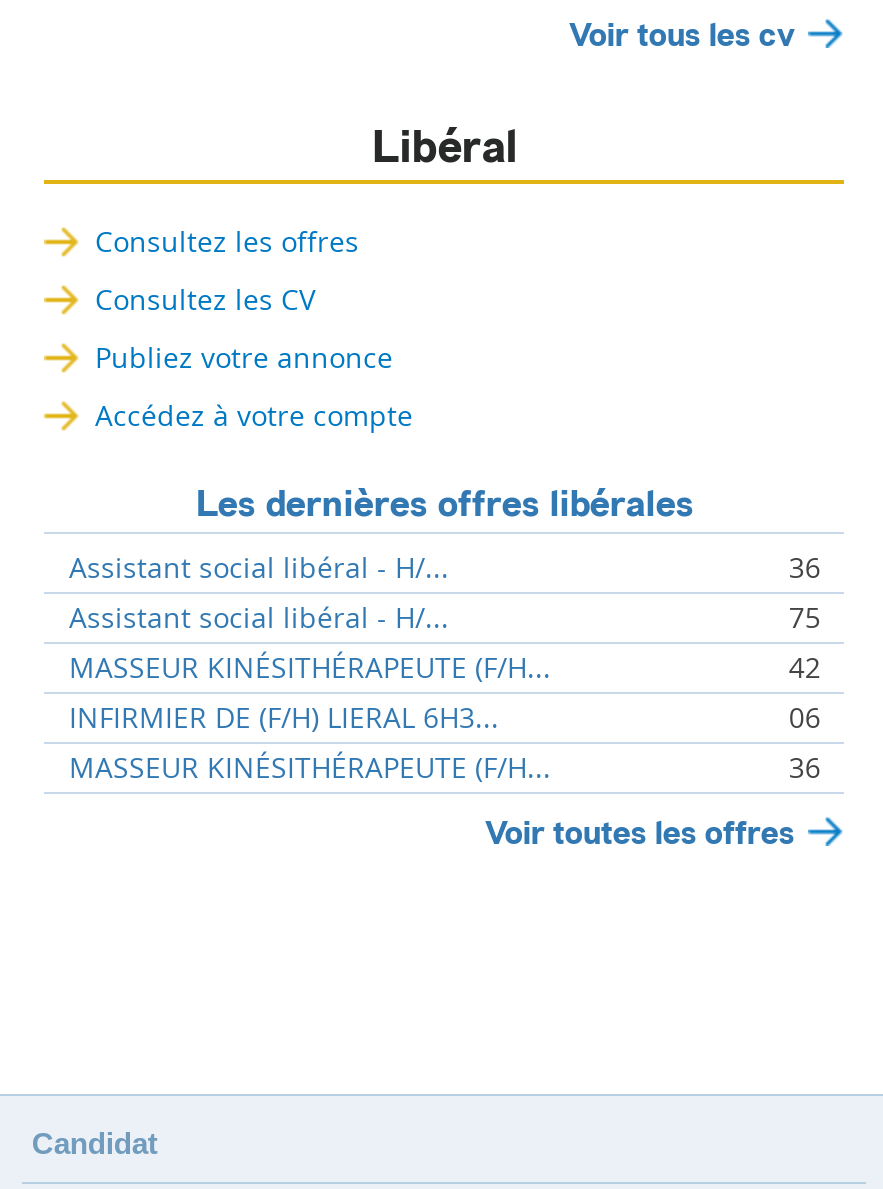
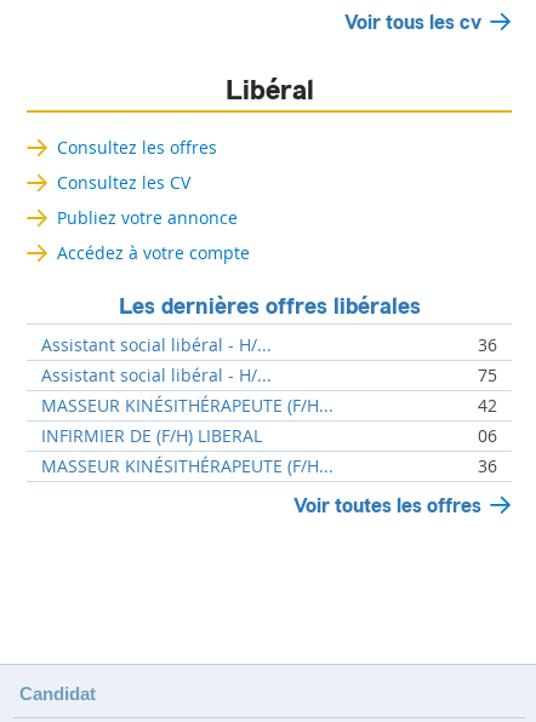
[69,698,499,736] INFIRMIER DE (F/H) LIERAL 6H3... -> [42,424,263,447] INFIRMIER DE (F/H) LIBERAL

